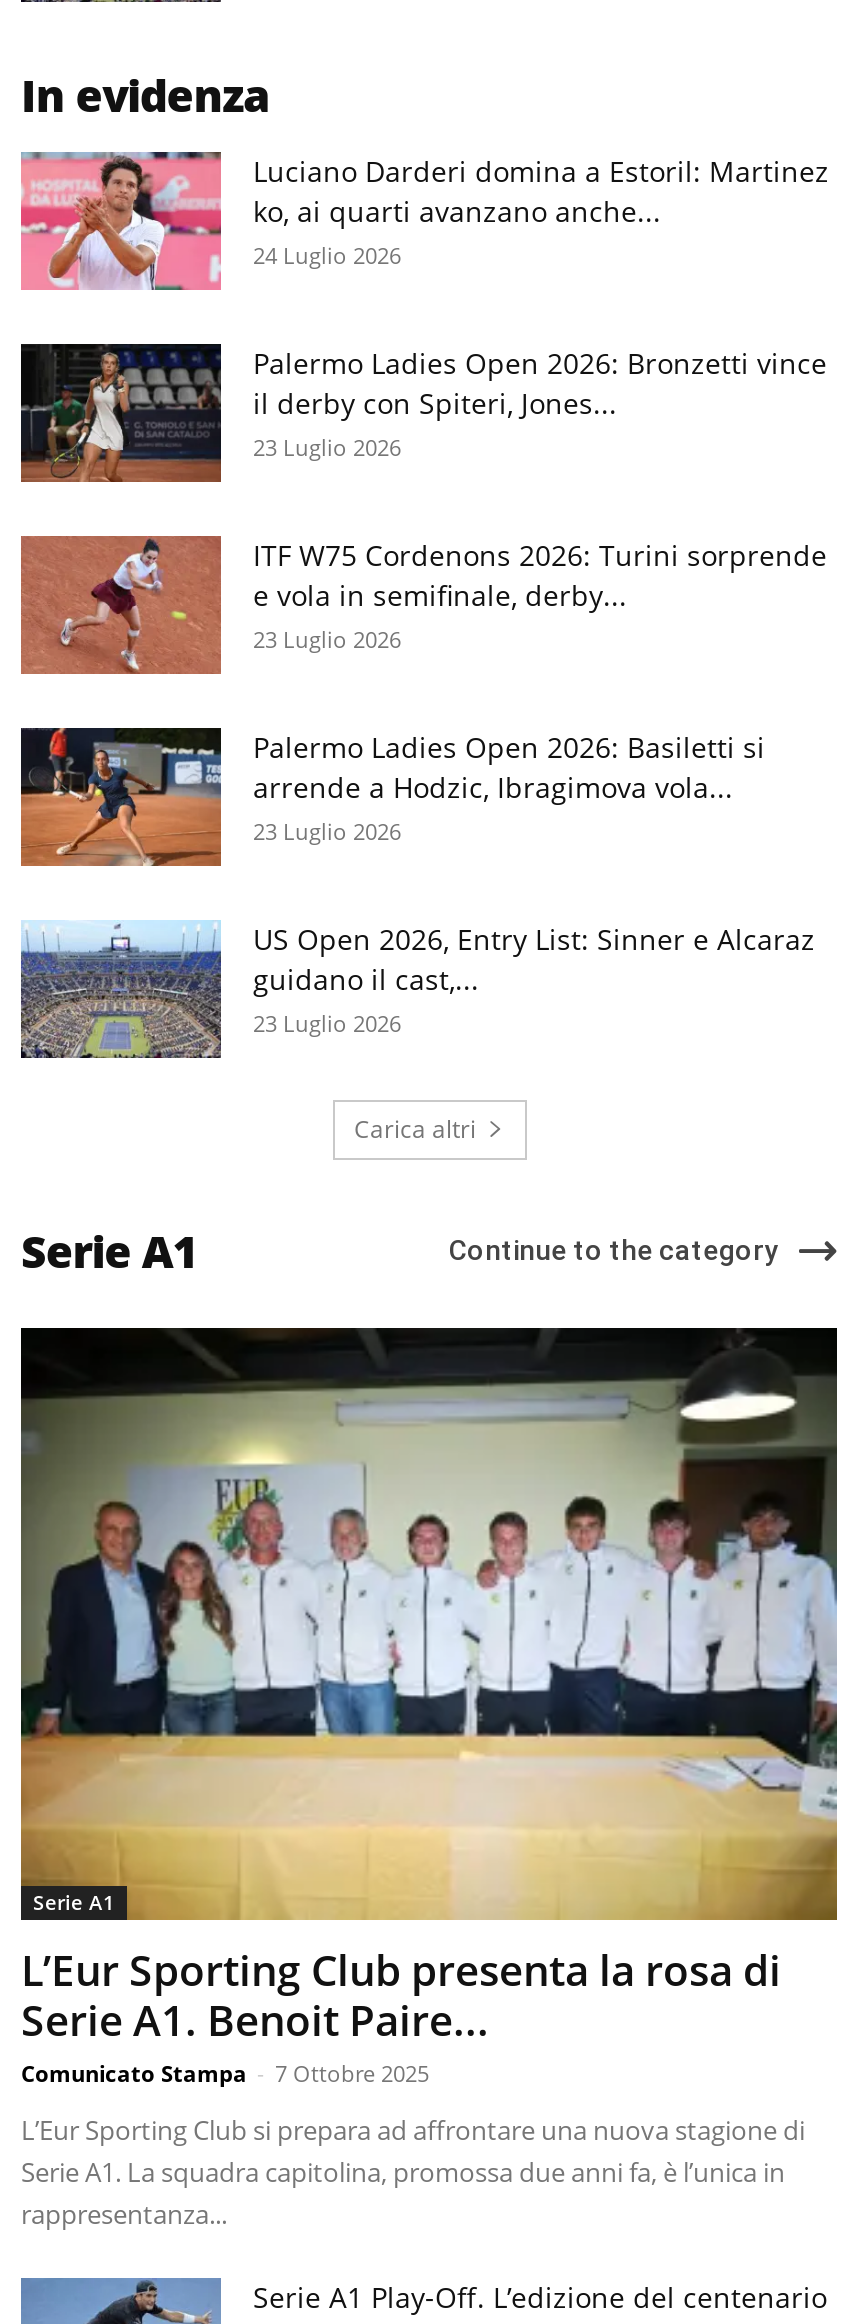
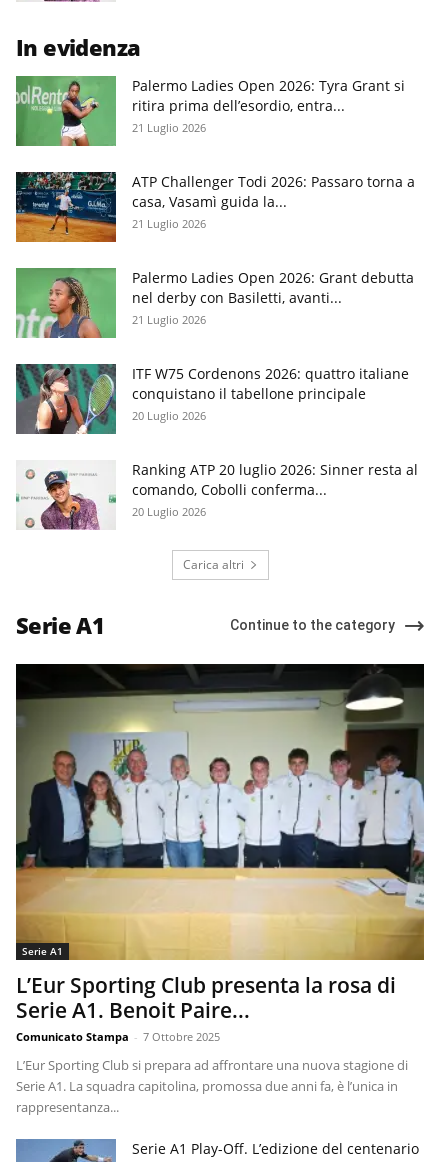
[19,150,829,292] [image] | Luciano Darderi domina a Estoril: Martinez | ko, ai quarti avanzano anche... | 24 Luglio 2026 -> [15,75,405,147] [image] | Palermo Ladies Open 2026: Tyra Grant si | ritira prima dell’esordio, entra... | 21 Luglio 2026
[19,344,827,482] [image] | Palermo Ladies Open 2026: Bronzetti vince | il derby con Spiteri, Jones... | 23 Luglio 2026 -> [15,172,415,242] [image] | ATP Challenger Todi 2026: Passaro torna a | casa, Vasamì guida la... | 21 Luglio 2026
[21,536,827,676] [image] | ITF W75 Cordenons 2026: Turini sorprende | e vola in semifinale, derby... | 23 Luglio 2026 -> [16,268,414,339] [image] | Palermo Ladies Open 2026: Grant debutta | nel derby con Basiletti, avanti... | 21 Luglio 2026
[19,726,765,868] [image] | Palermo Ladies Open 2026: Basiletti si | arrende a Hodzic, Ibragimova vola... | 23 Luglio 2026 -> [15,363,409,435] [image] | ITF W75 Cordenons 2026: quattro italiane | conquistano il tabellone principale | 20 Luglio 2026
[19,920,815,1060] [image] | US Open 2026, Entry List: Sinner e Alcaraz | guidano il cast,... | 23 Luglio 2026 -> [16,460,418,530] [image] | Ranking ATP 20 luglio 2026: Sinner resta al | comando, Cobolli conferma... | 20 Luglio 2026

